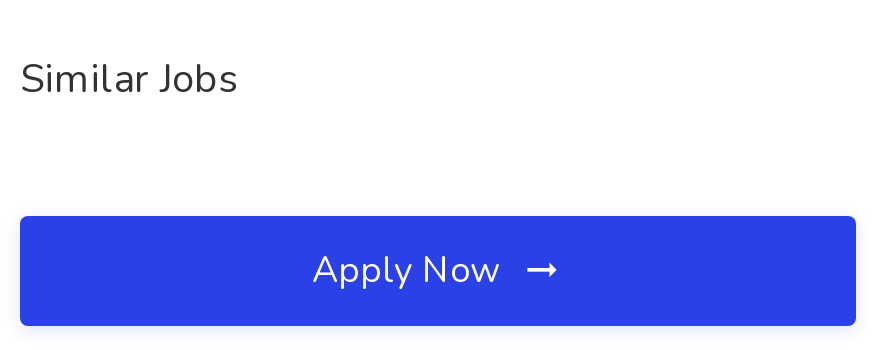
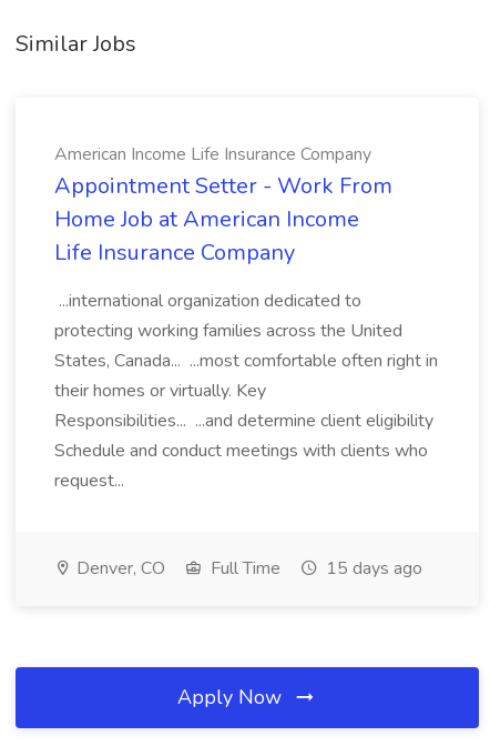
none -> [54,142,438,493] American Income Life Insurance Company | Appointment Setter - Work From | Home Job at American Income | Life Insurance Company | ...international organization dedicated to | protecting working families across the United | States, Canada... ...most comfortable often right in | their homes or virtually. Key | Responsibilities... ...and determine client eligibility | Schedule and conduct meetings with clients who | request...
none -> [72,556,422,581] Denver, CO | Full Time | 15 days ago

